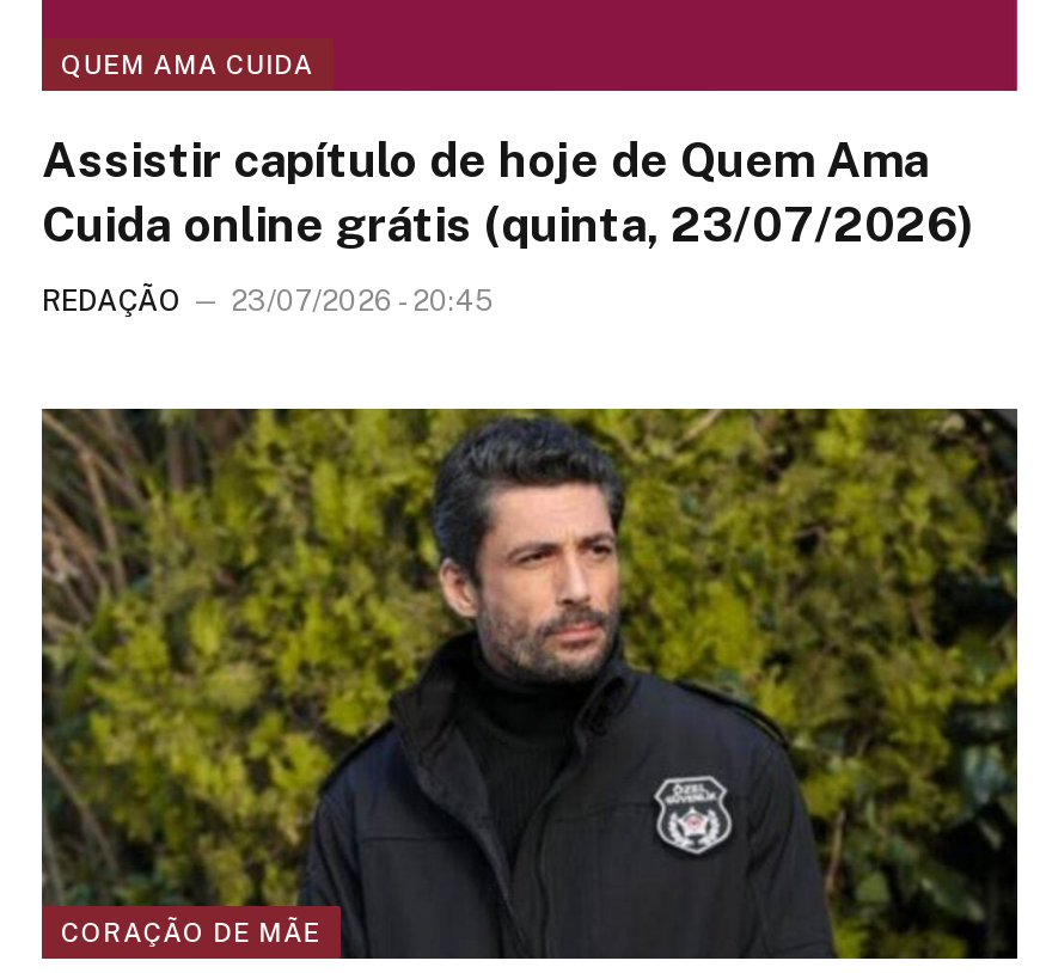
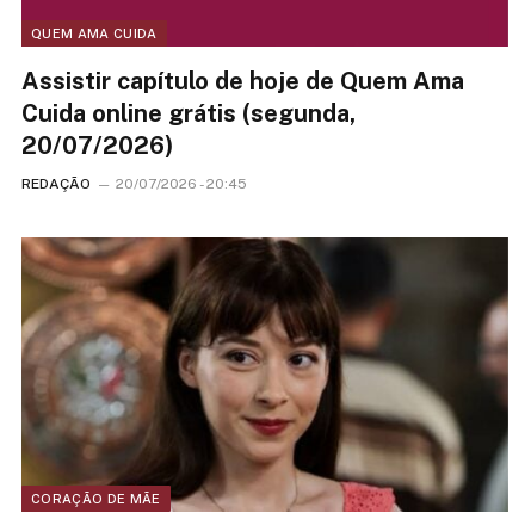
[42,196,974,253] Cuida online grátis (quinta, 23/07/2026) -> [21,99,356,160] Cuida online grátis (segunda, | 20/07/2026)
[42,284,494,318] REDAÇÃO 23/07/2026 - 20:45 -> [21,175,247,192] REDAÇÃO 20/07/2026 - 20:45
[39,406,1020,961] [image] -> [20,236,510,513] [image]

